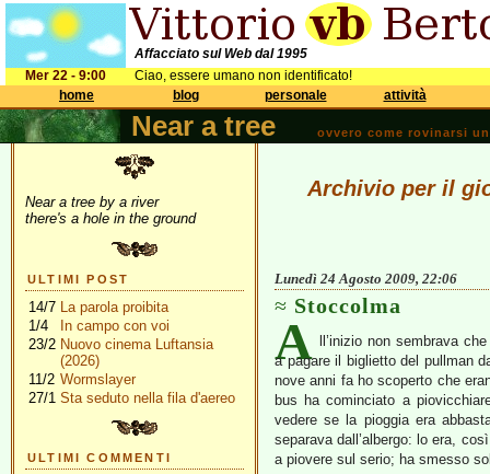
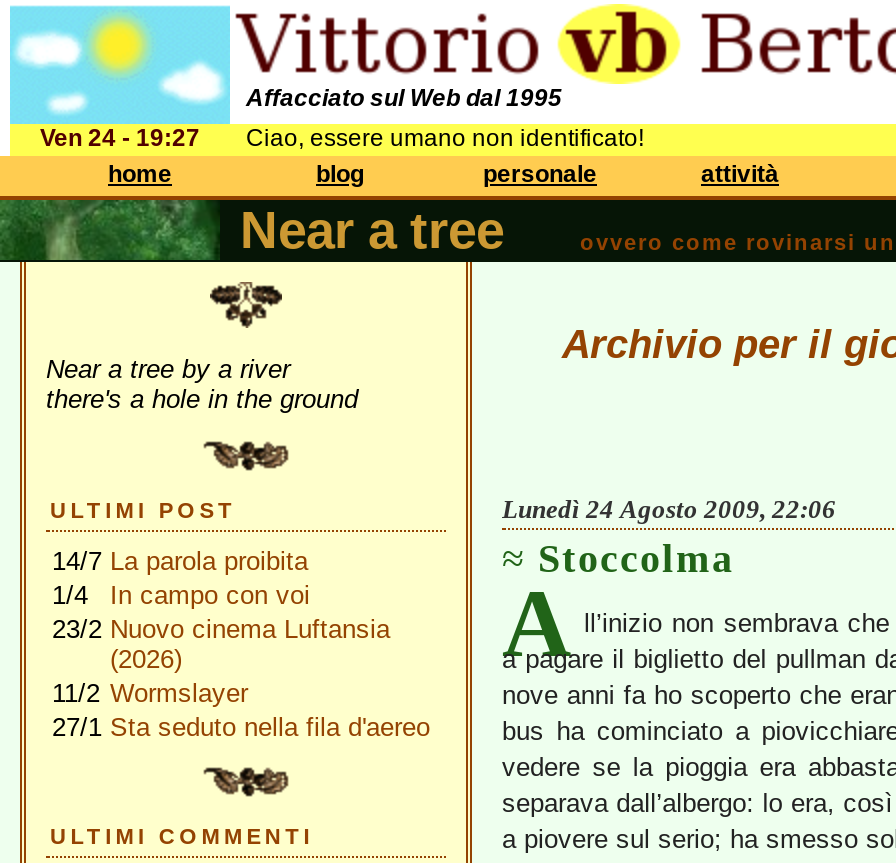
[25,68,352,83] Mer 22 - 9:00 Ciao, essere umano non identificato! -> [40,124,644,152] Ven 24 - 19:27 Ciao, essere umano non identificato!

